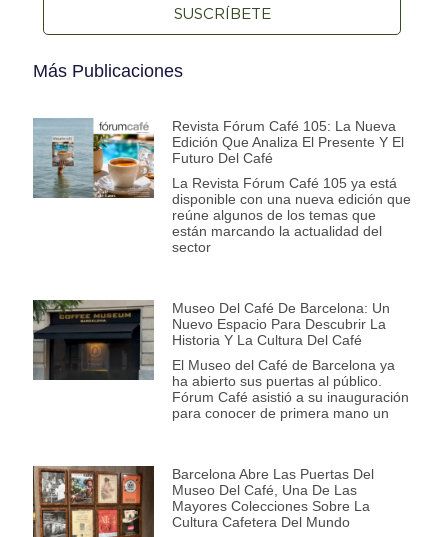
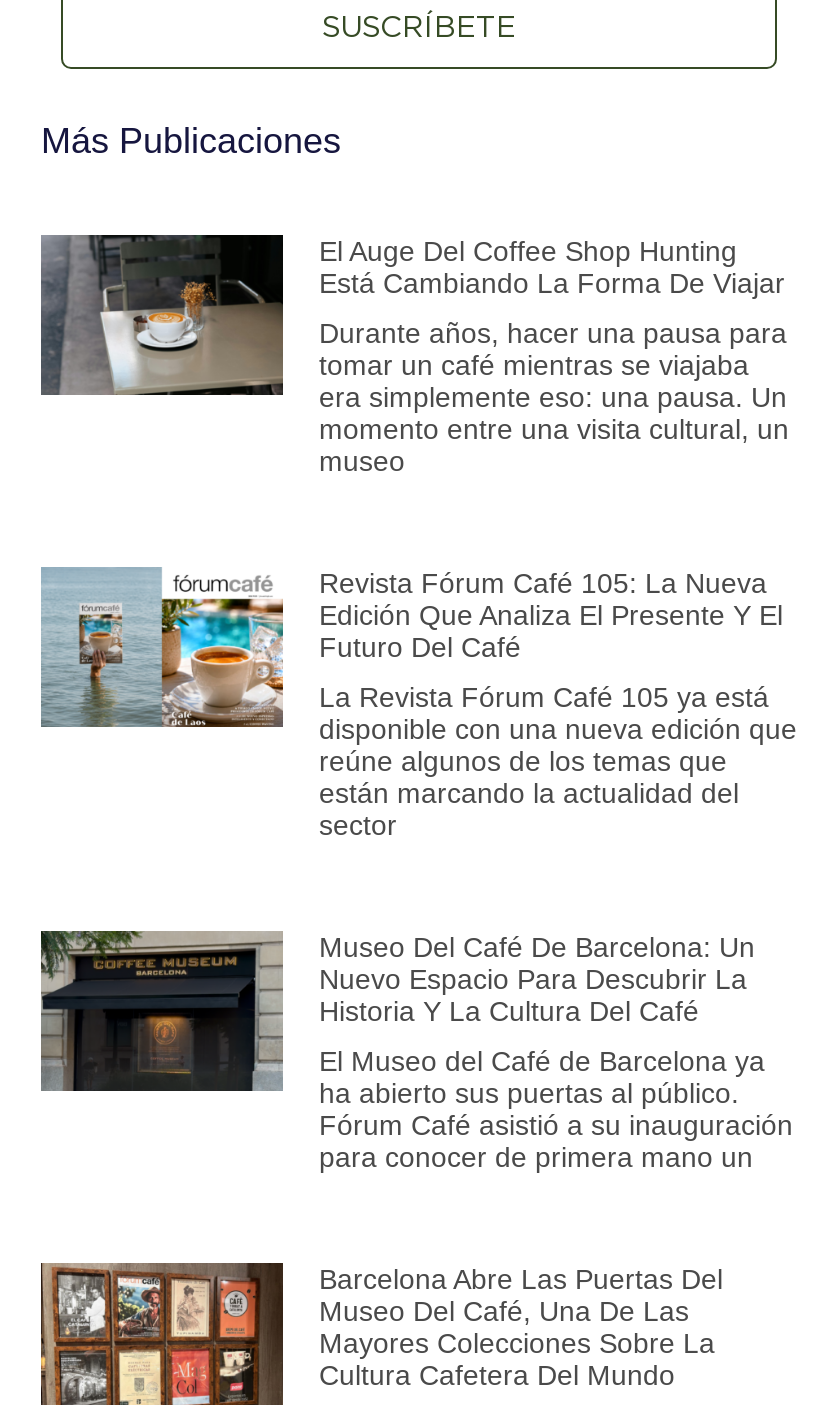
none -> [41,233,789,478] [image] | El Auge Del Coffee Shop Hunting | Está Cambiando La Forma De Viajar | Durante años, hacer una pausa para | tomar un café mientras se viajaba | era simplemente eso: una pausa. Un | momento entre una visita cultural, un | museo

